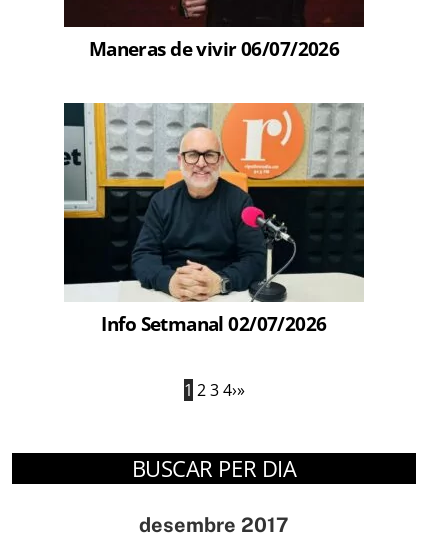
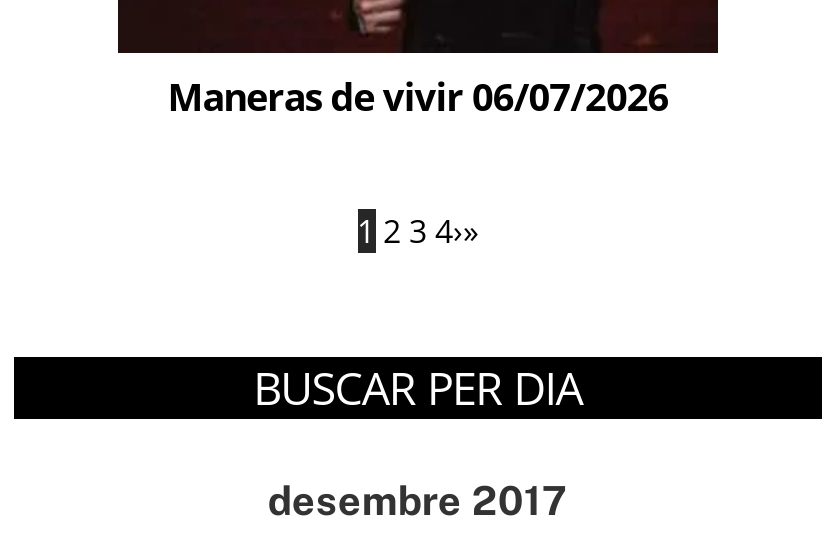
[63,102,365,336] [image] | Info Setmanal 02/07/2026 -> none

